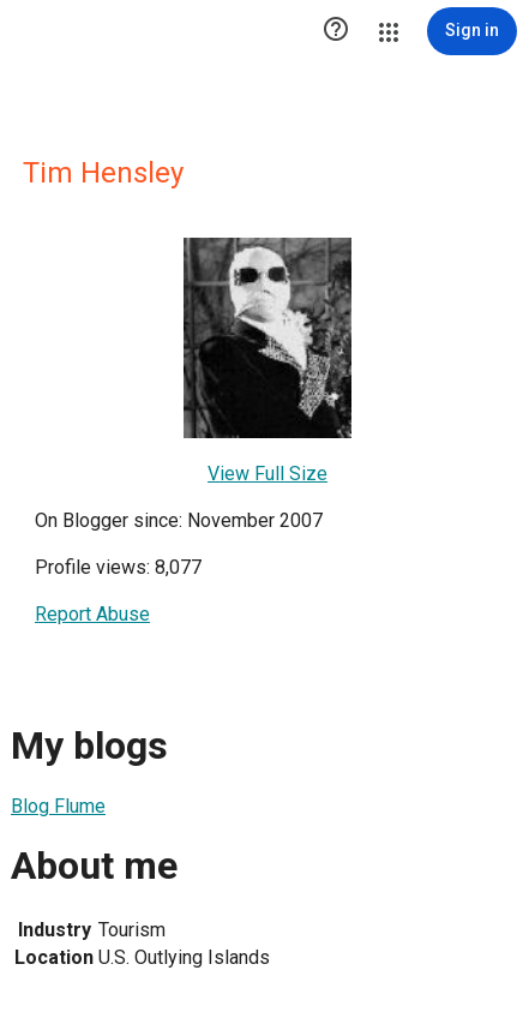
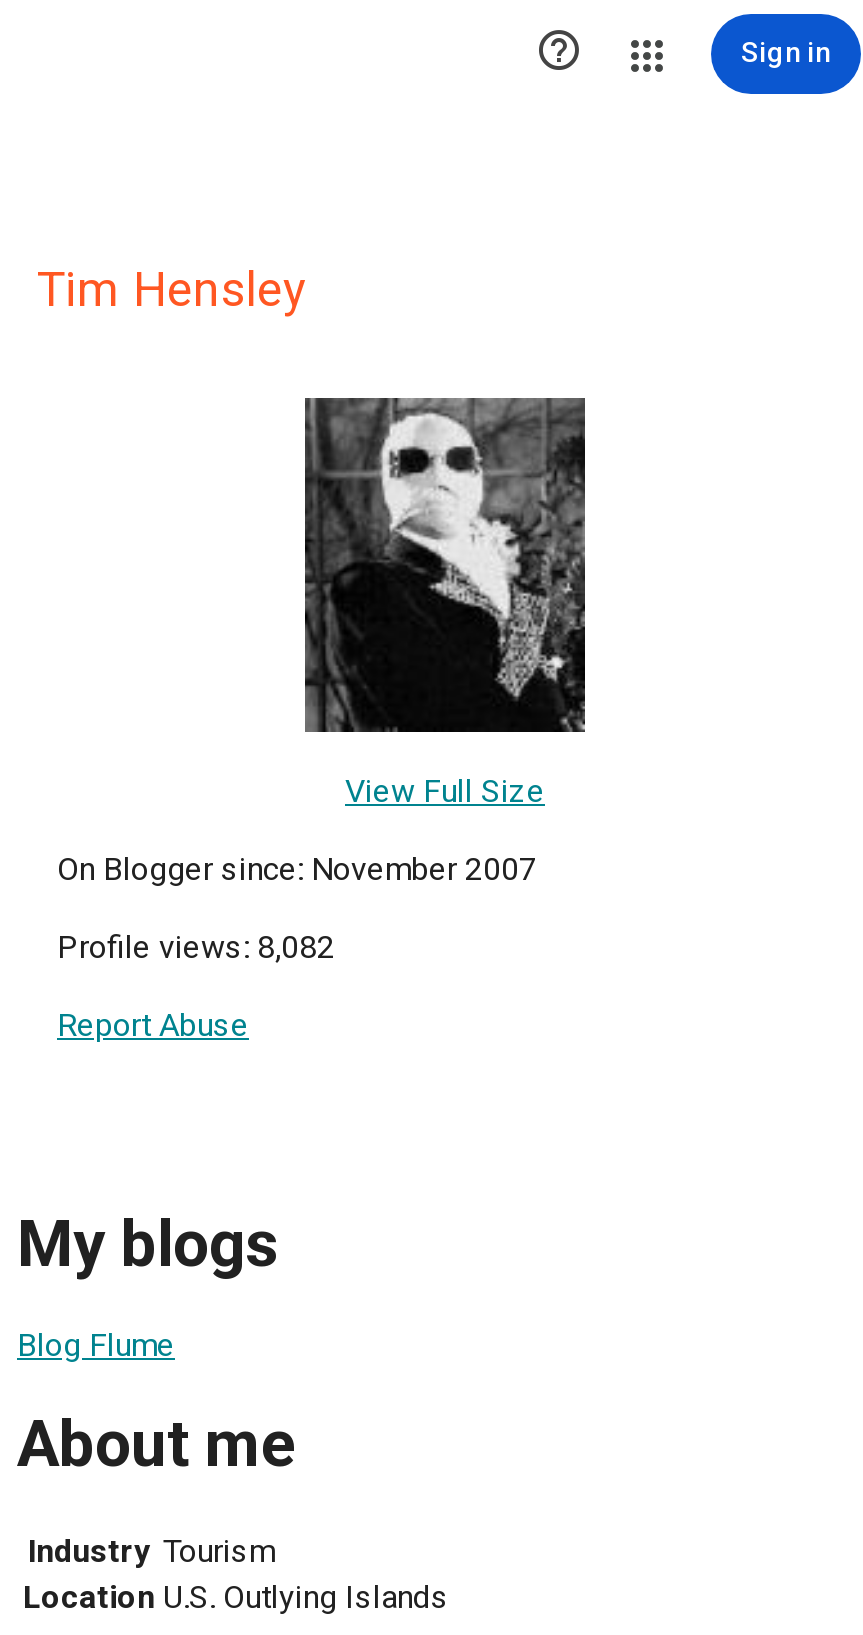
[35,556,202,579] Profile views: 8,077 -> [57,928,335,966] Profile views: 8,082

